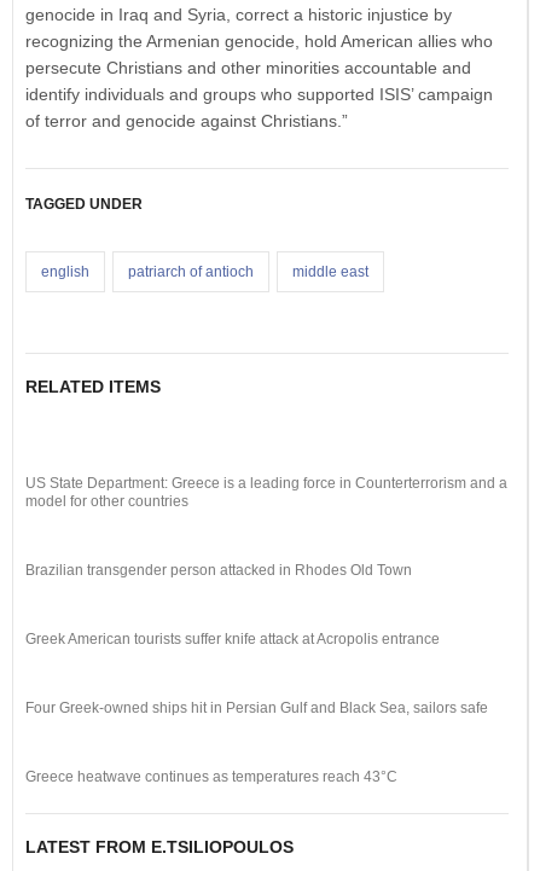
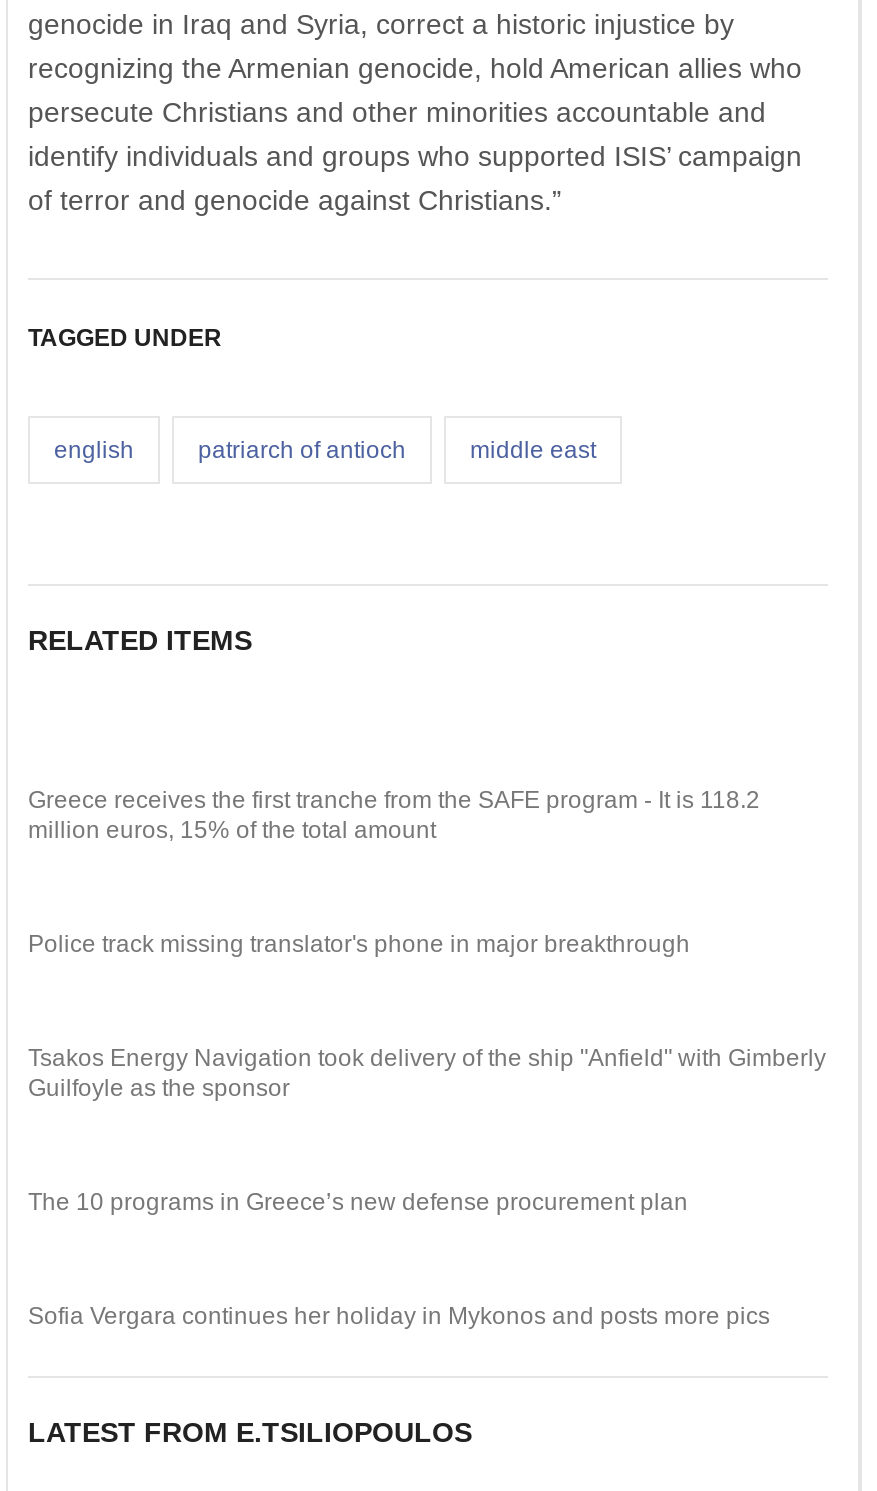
[25,475,507,510] US State Department: Greece is a leading force in Counterterrorism and a | model for other countries -> [28,786,760,844] Greece receives the first tranche from the SAFE program - It is 118.2 | million euros, 15% of the total amount
[25,562,412,579] Brazilian transgender person attacked in Rhodes Old Town -> [28,930,690,958] Police track missing translator's phone in major breakthrough
[25,631,440,648] Greek American tourists suffer knife attack at Acropolis entrance -> [28,1044,826,1102] Tsakos Energy Navigation took delivery of the ship "Anfield" with Gimberly | Guilfoyle as the sponsor
[25,699,488,716] Four Greek-owned ships hit in Persian Gulf and Black Sea, sailors safe -> [28,1188,688,1216] The 10 programs in Greece’s new defense procurement plan
[25,768,397,785] Greece heatwave continues as temperatures reach 43°C -> [28,1302,770,1330] Sofia Vergara continues her holiday in Mykonos and posts more pics

